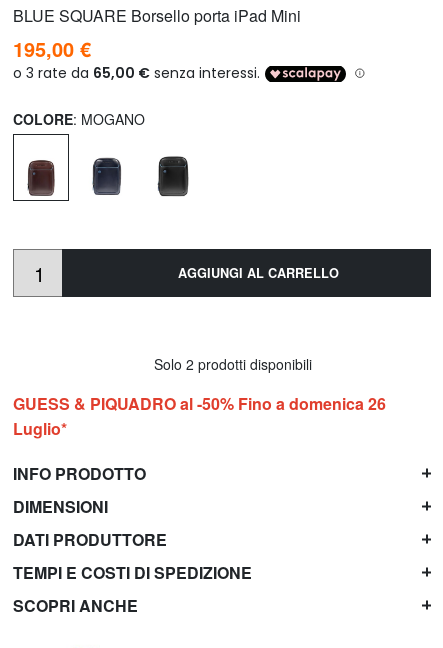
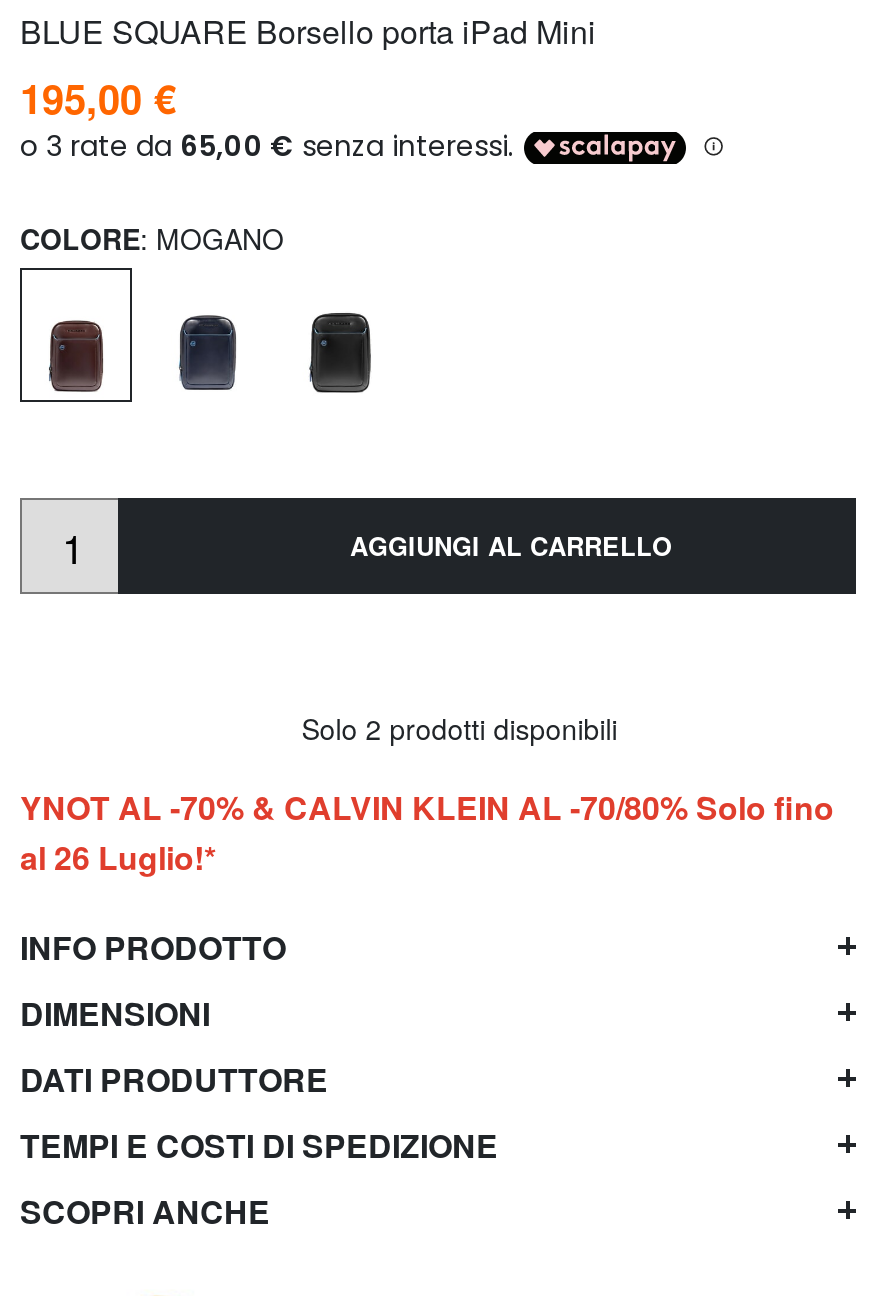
[13,392,386,440] GUESS & PIQUADRO al -50% Fino a domenica 26 | Luglio* -> [20,784,834,880] YNOT AL -70% & CALVIN KLEIN AL -70/80% Solo fino | al 26 Luglio!*

